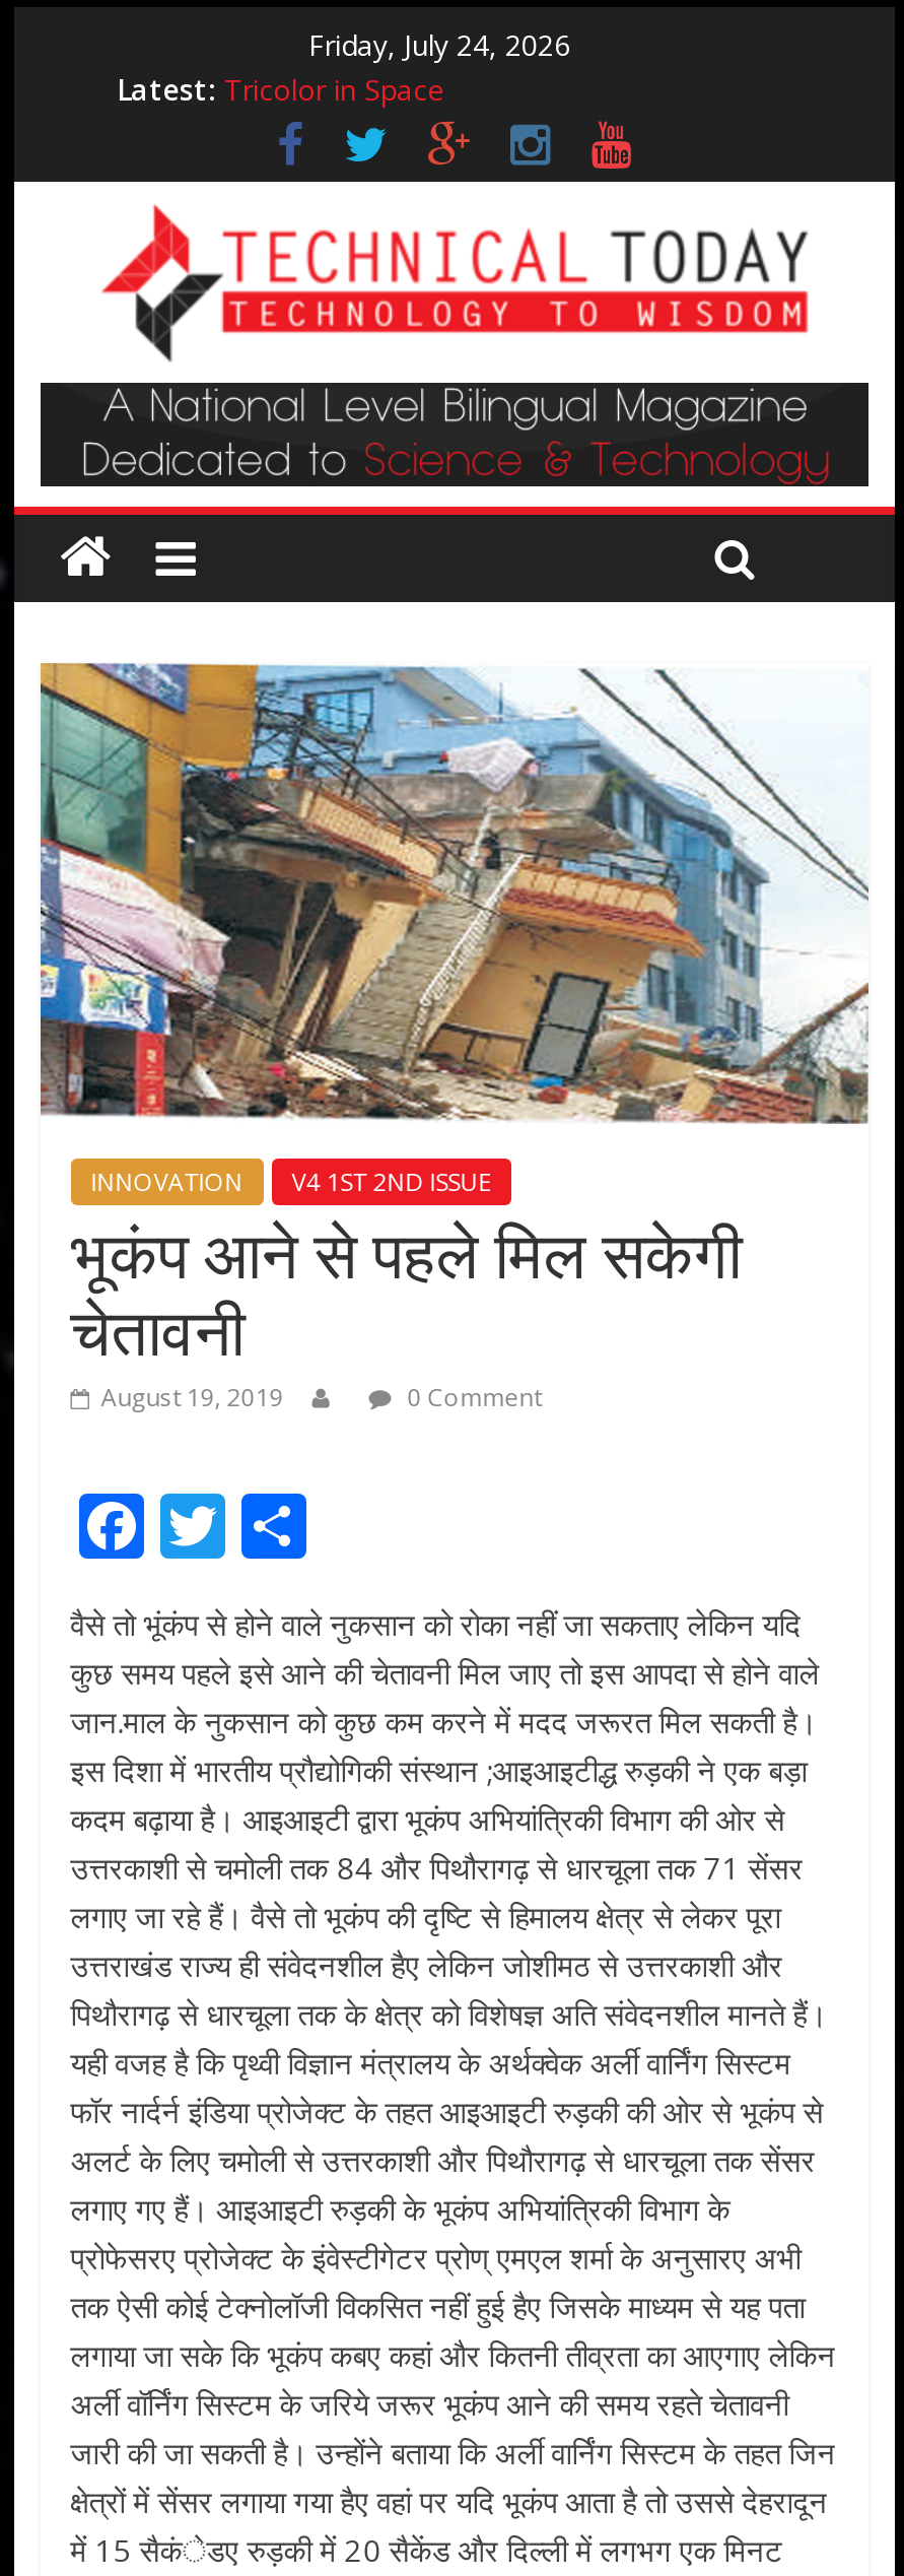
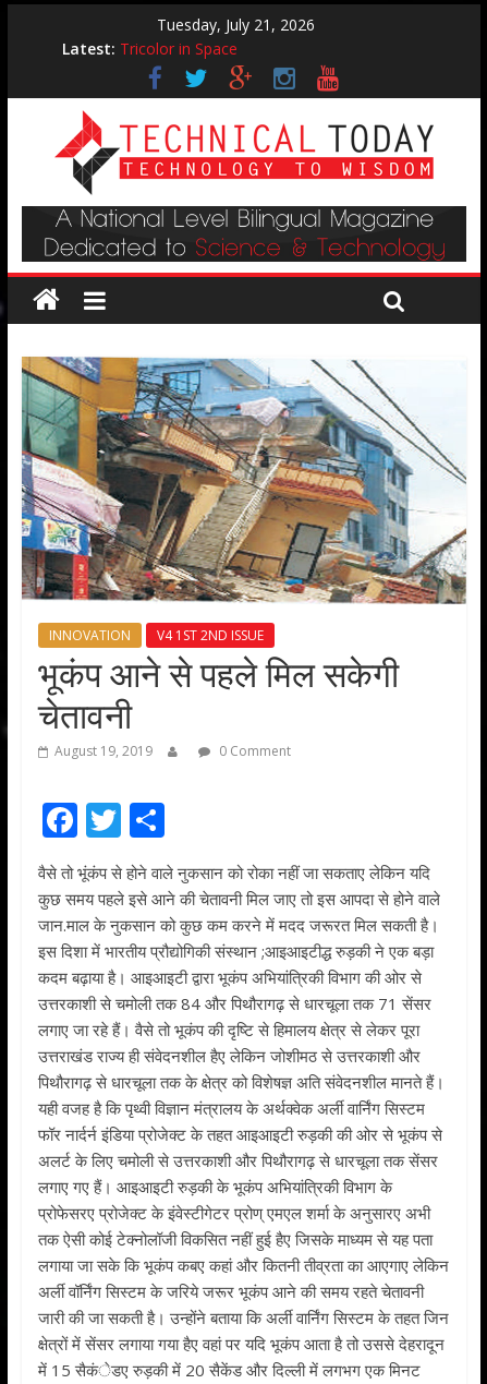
[308,25,570,64] Friday, July 24, 2026 -> [157,14,315,35] Tuesday, July 21, 2026

